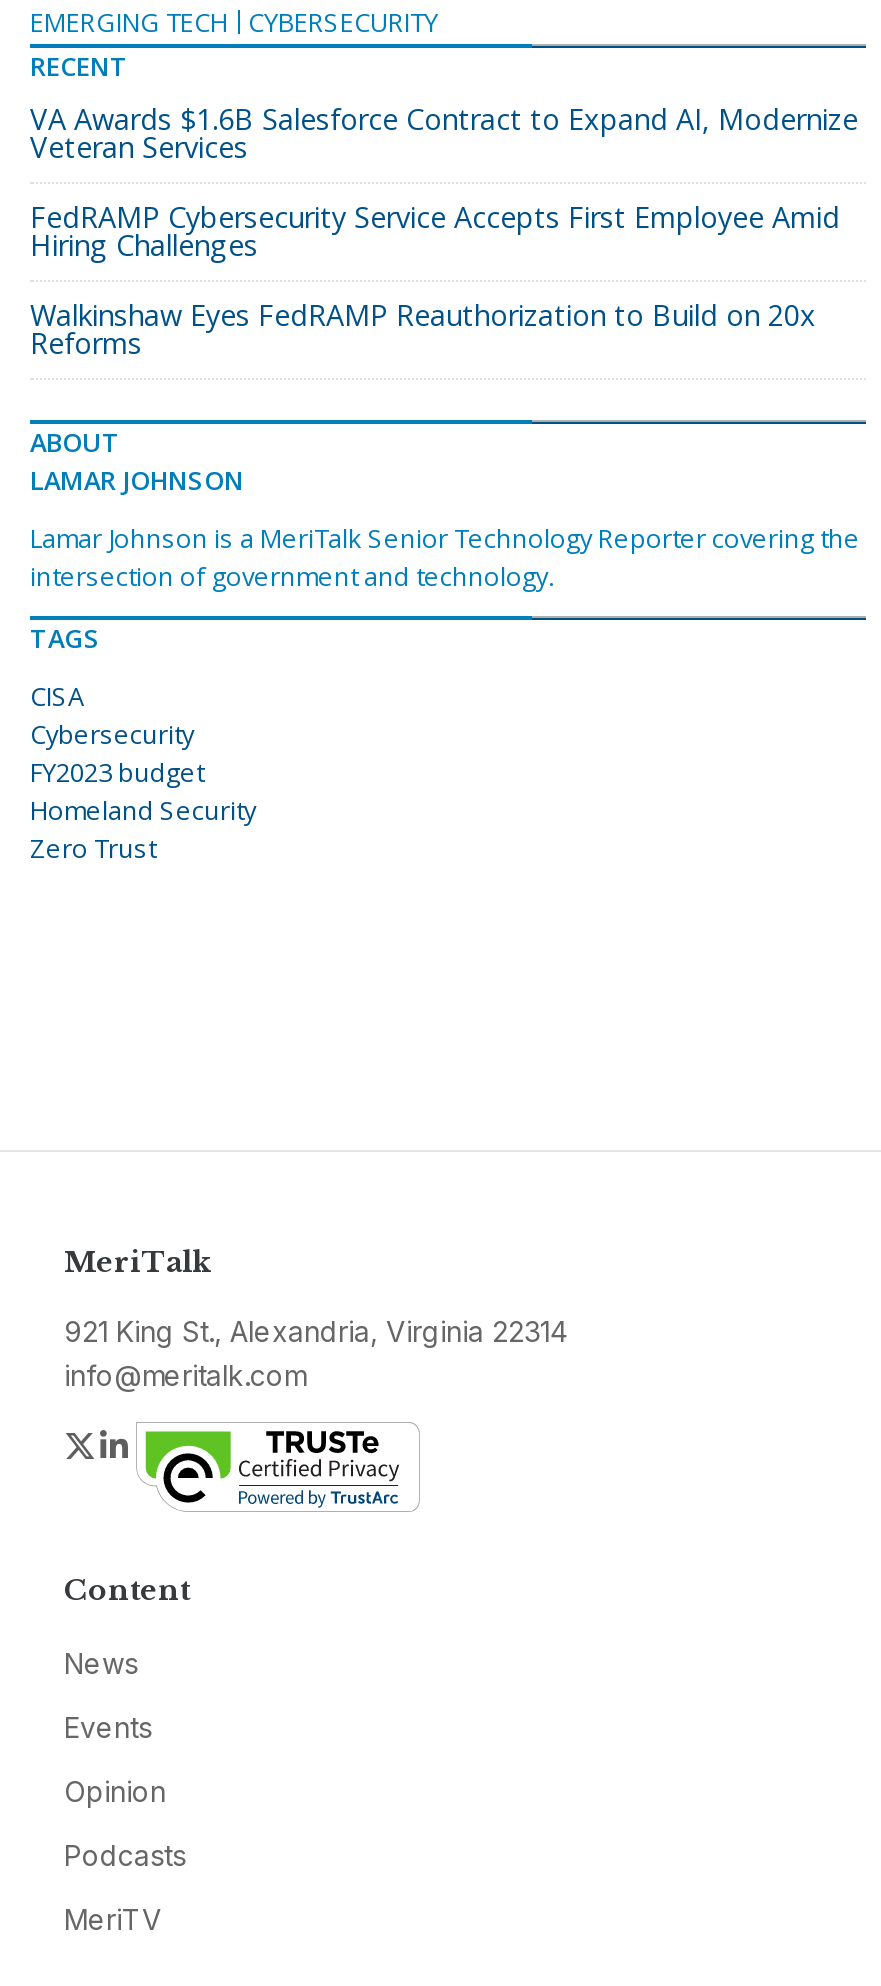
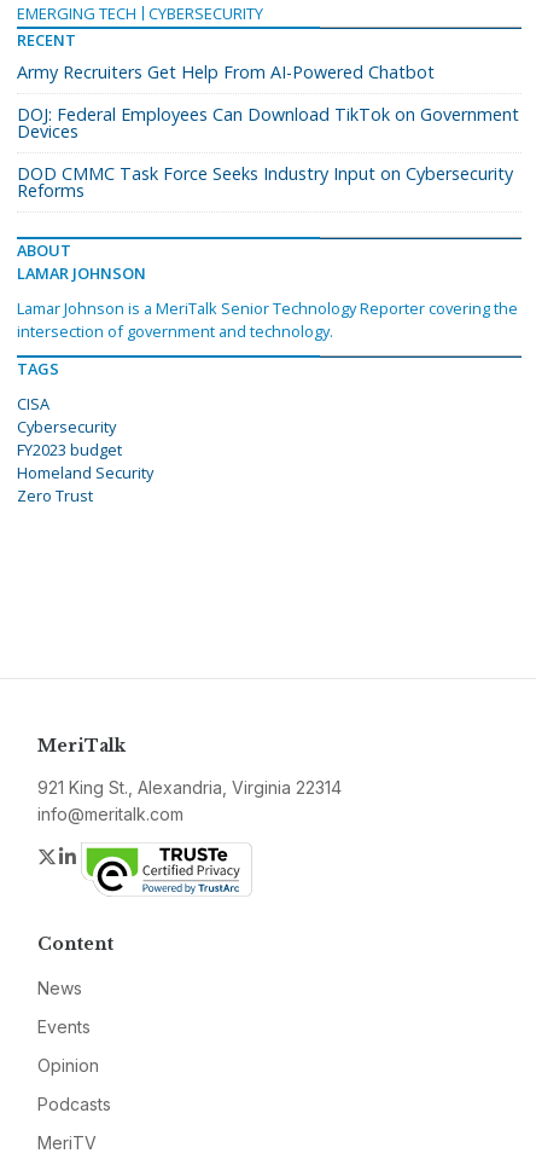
[30,100,858,166] VA Awards $1.6B Salesforce Contract to Expand AI, Modernize | Veteran Services -> [17,61,435,84] Army Recruiters Get Help From AI-Powered Chatbot
[30,198,840,264] FedRAMP Cybersecurity Service Accepts First Employee Amid | Hiring Challenges -> [17,103,519,143] DOJ: Federal Employees Can Download TikTok on Government | Devices
[30,296,816,334] Walkinshaw Eyes FedRAMP Reauthorization to Build on 20x -> [17,162,513,185] DOD CMMC Task Force Seeks Industry Input on Cybersecurity

